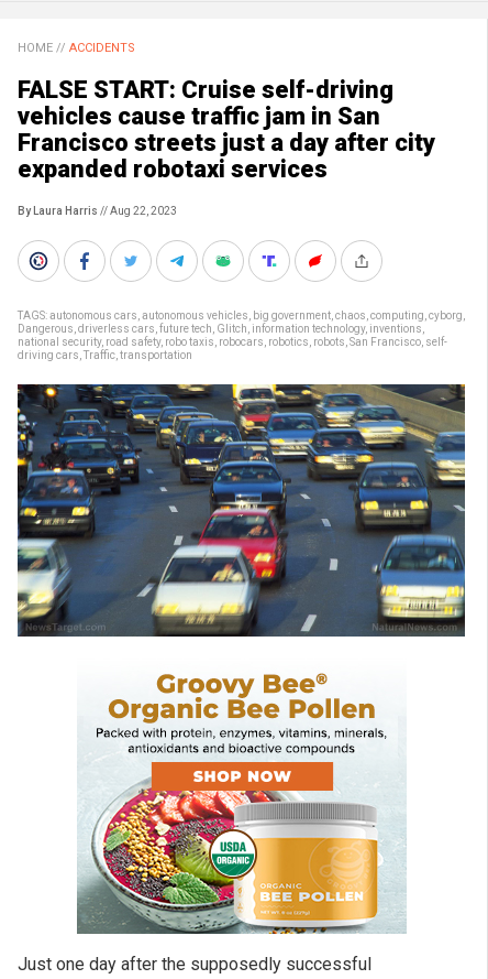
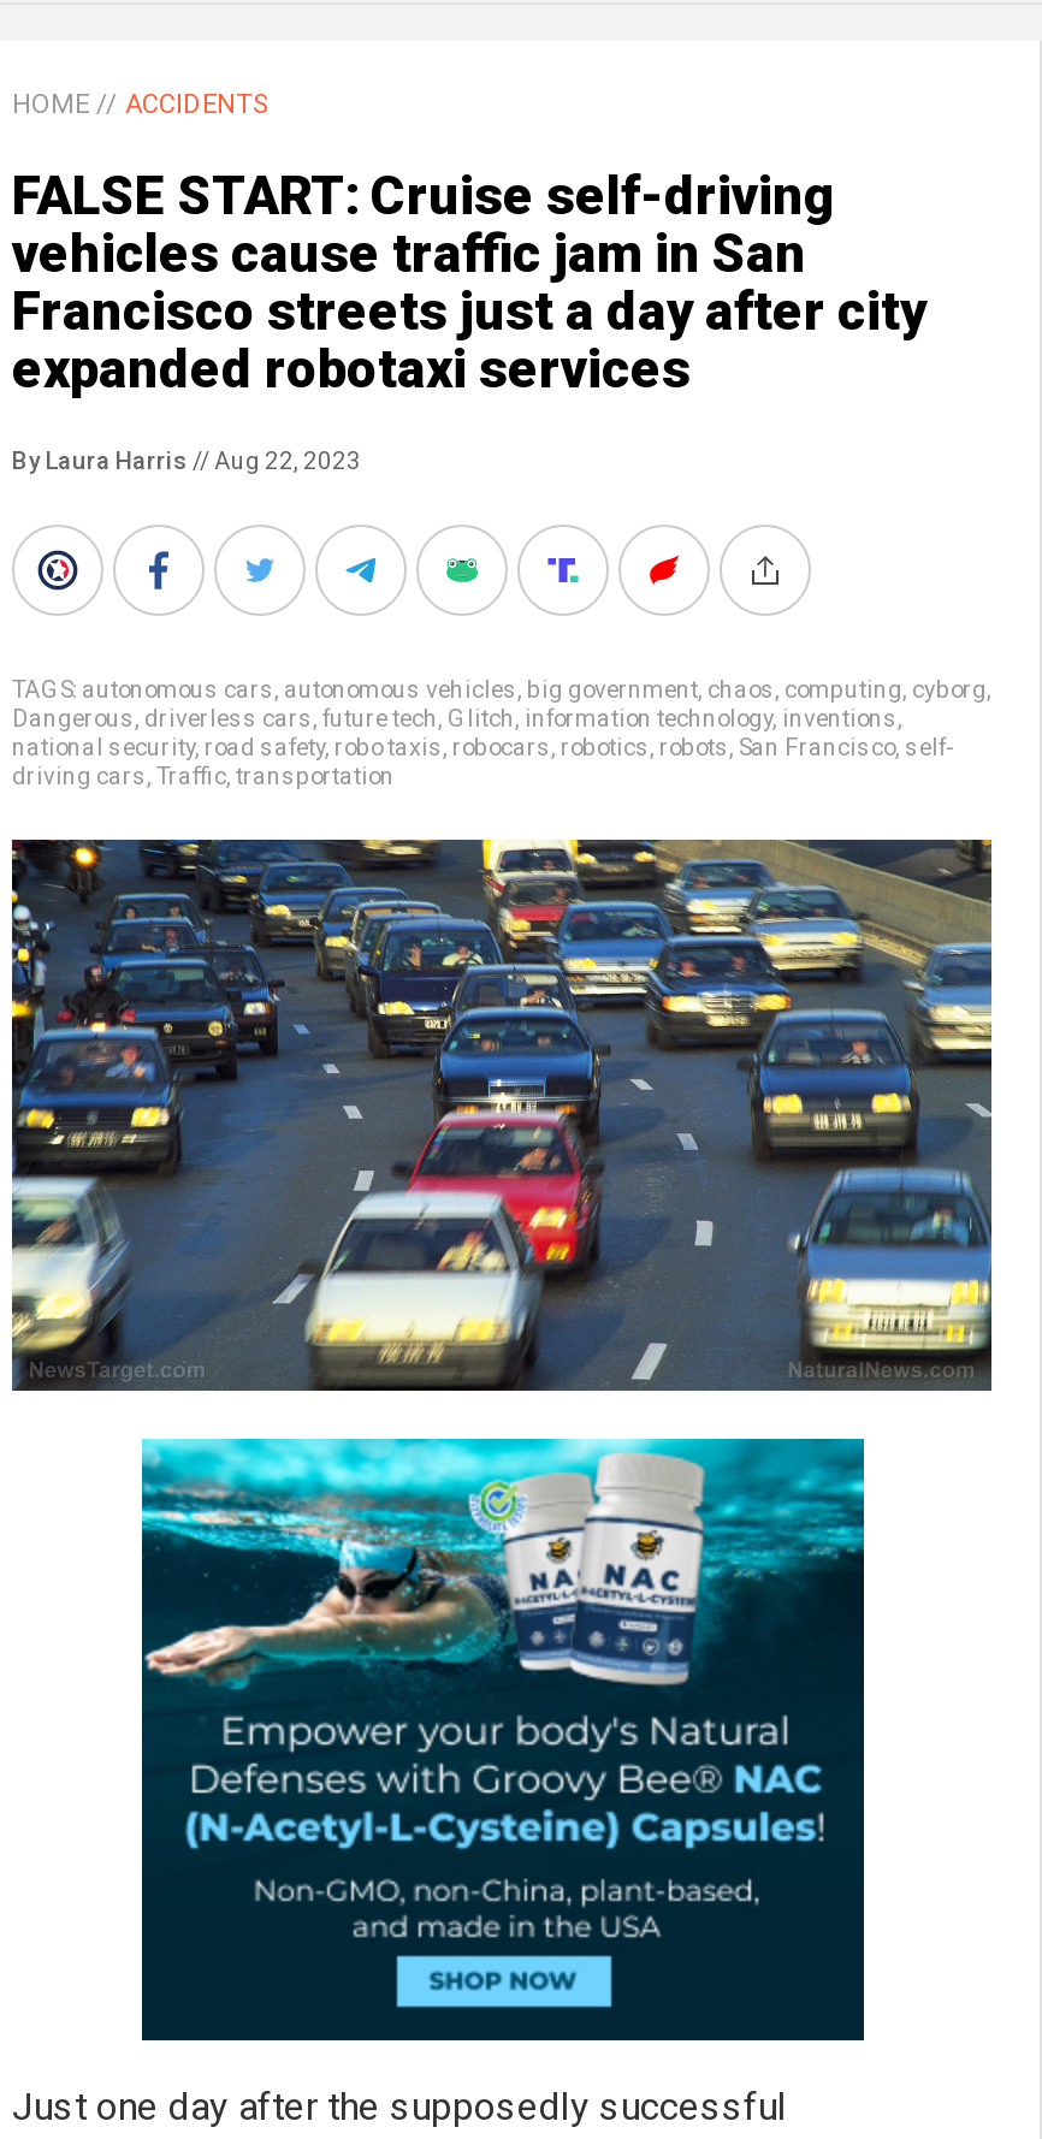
[76,659,407,935] [image] -> [140,1436,866,2043] [image]

